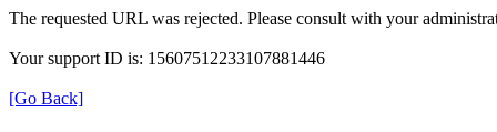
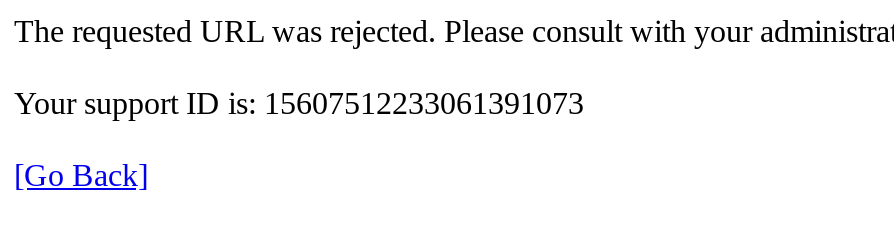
[9,49,325,68] Your support ID is: 15607512233107881446 -> [14,86,584,120] Your support ID is: 15607512233061391073

